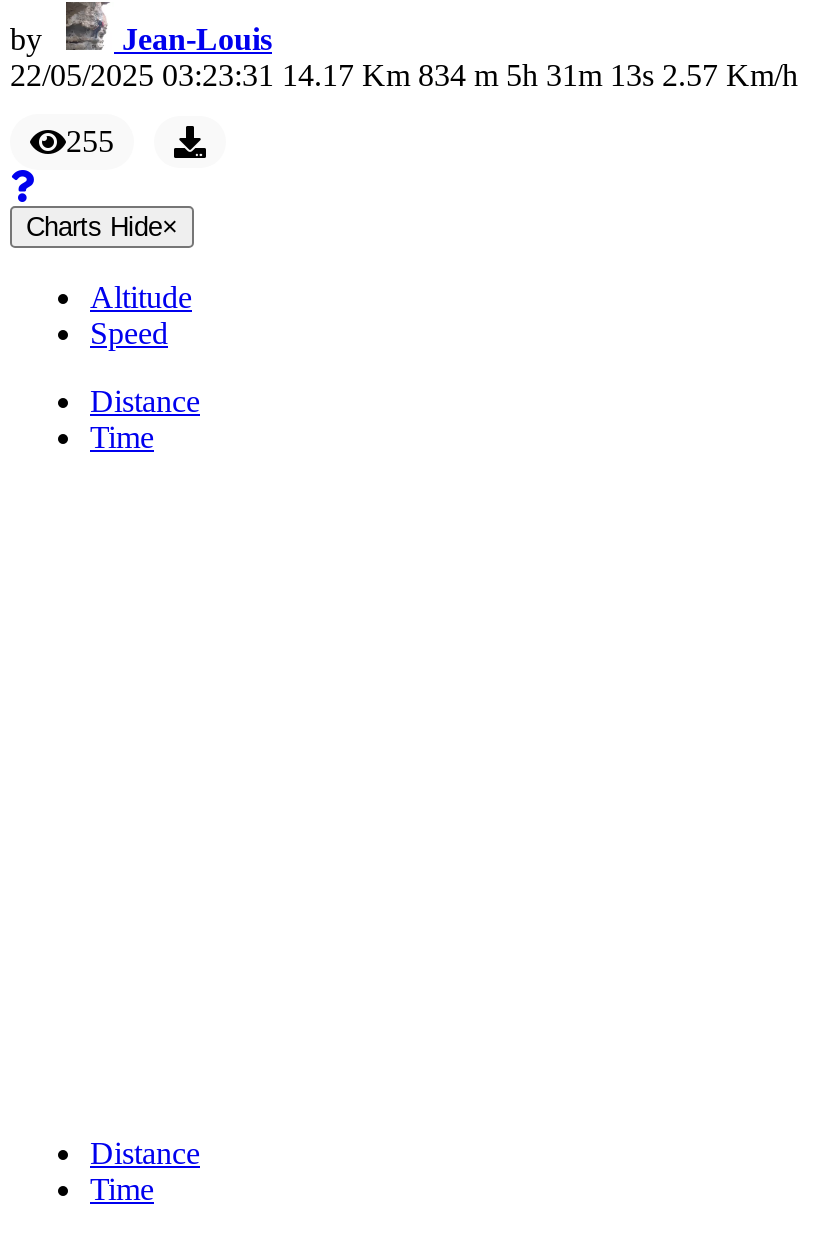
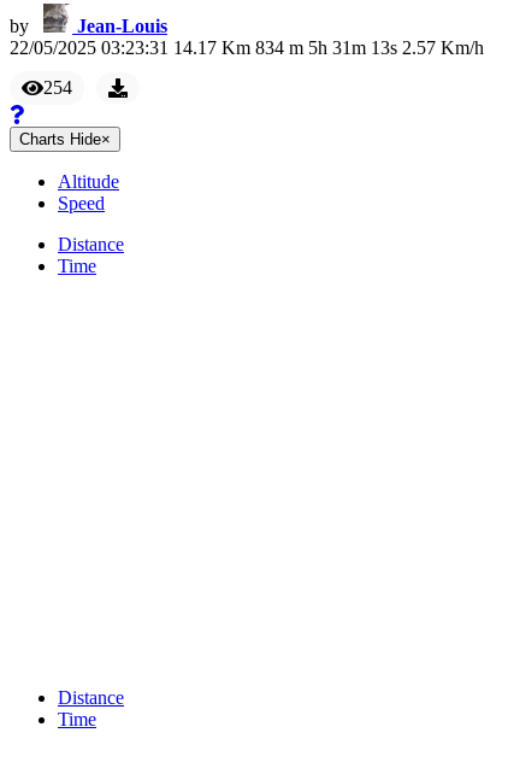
[66,123,114,157] 255 -> [43,77,72,97] 254

